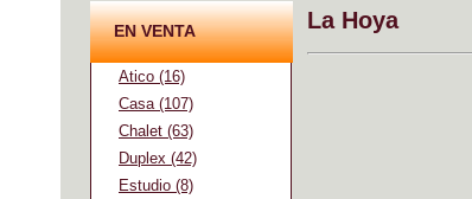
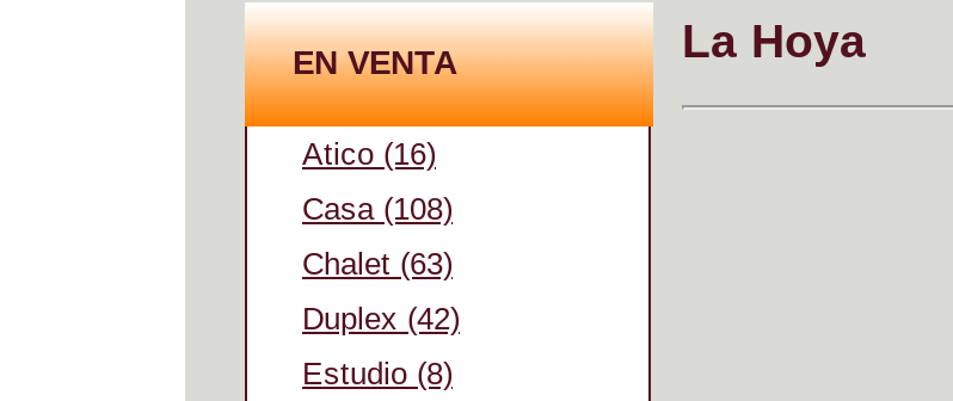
[119,95,193,113] Casa (107) -> [302,191,453,227] Casa (108)

